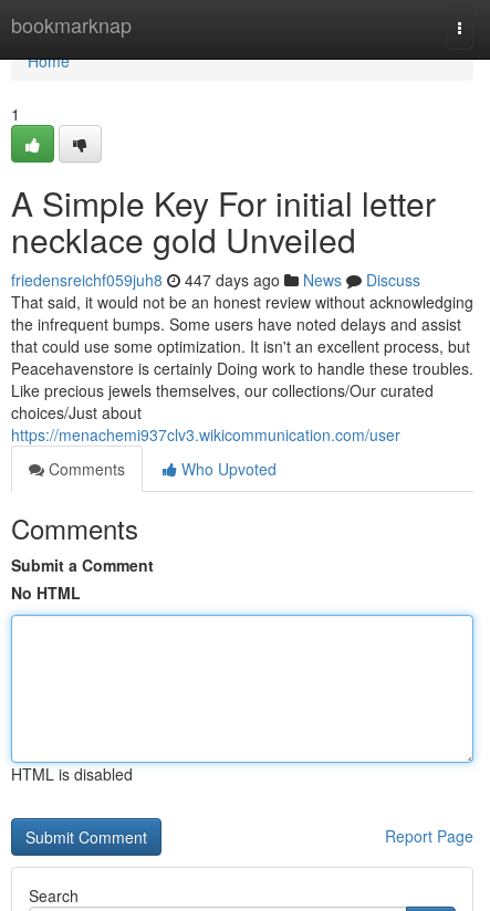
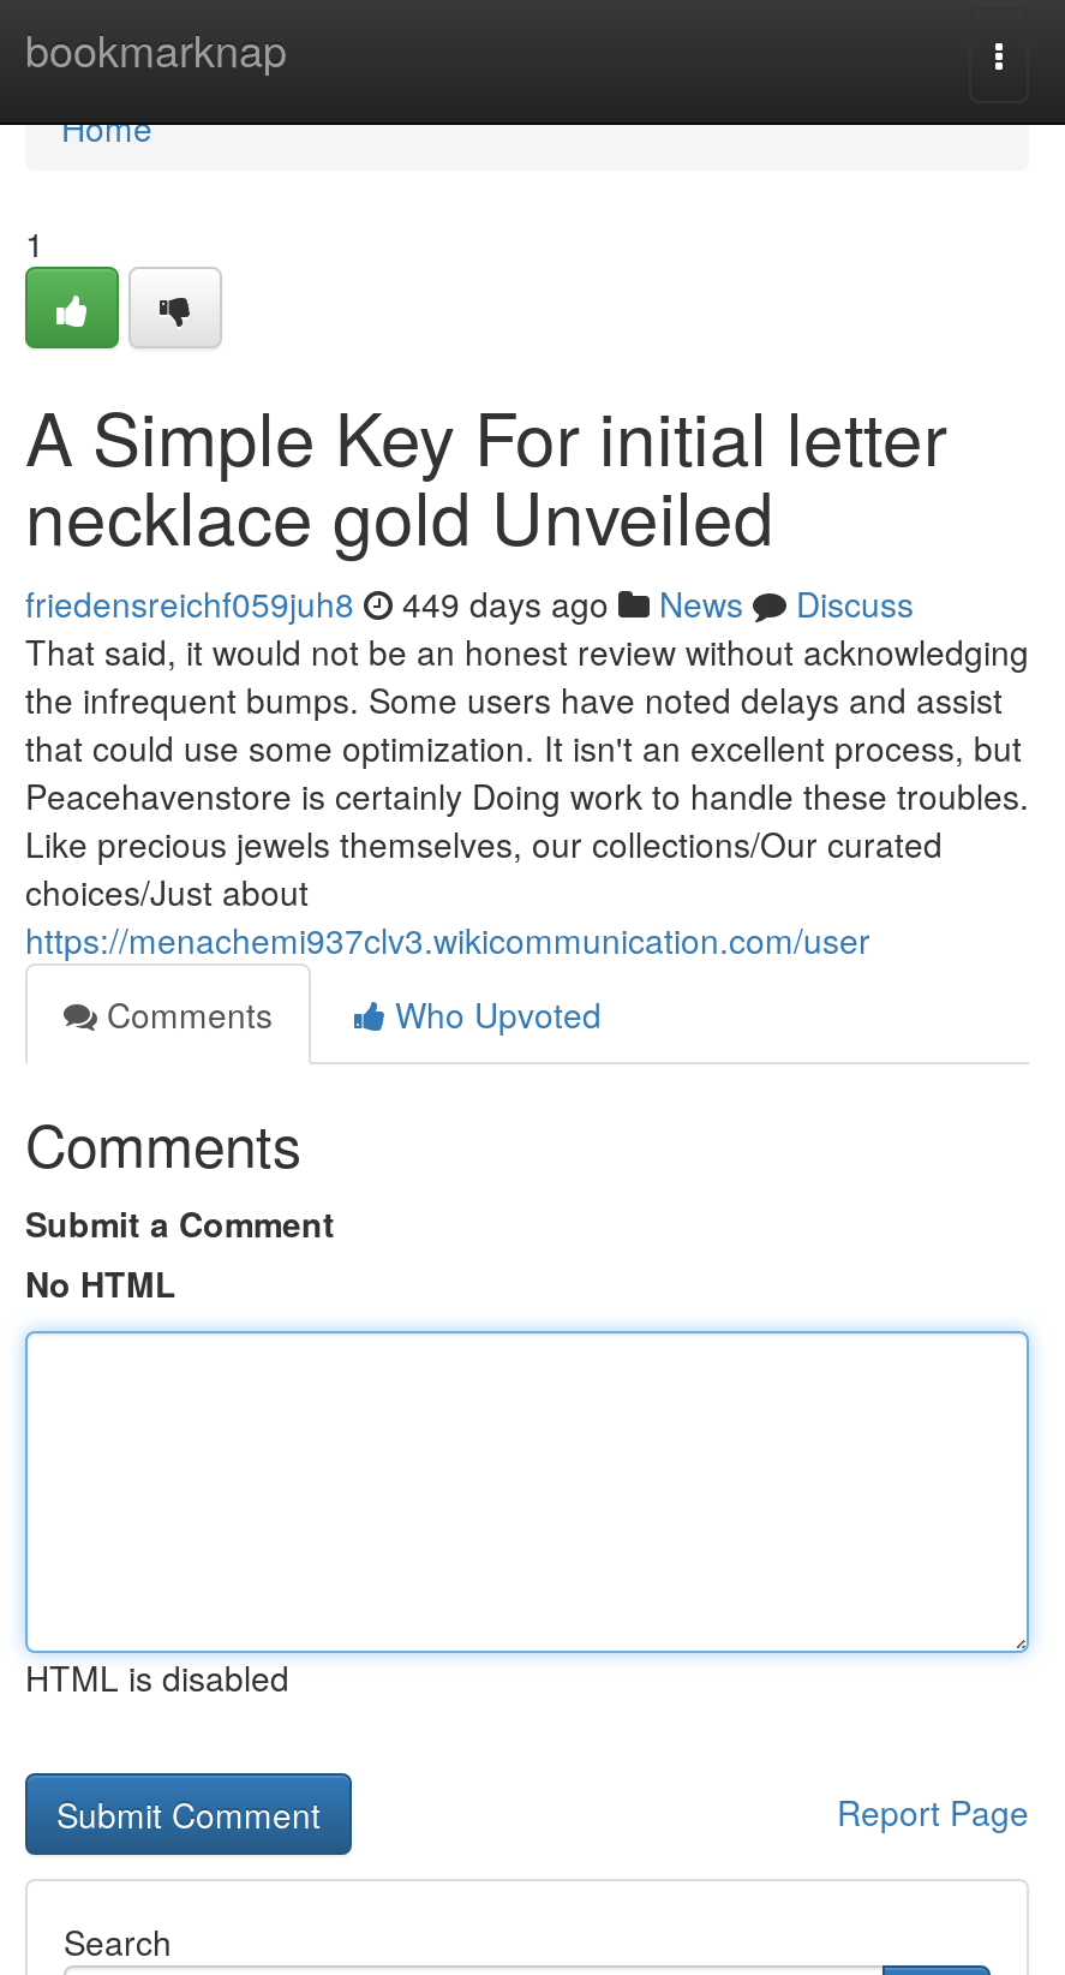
[11,269,420,291] friedensreichf059juh8 447 days ago News Discuss -> [25,579,914,627] friedensreichf059juh8 449 days ago News Discuss

